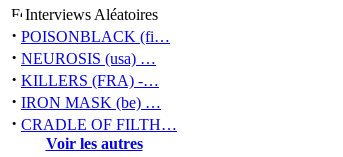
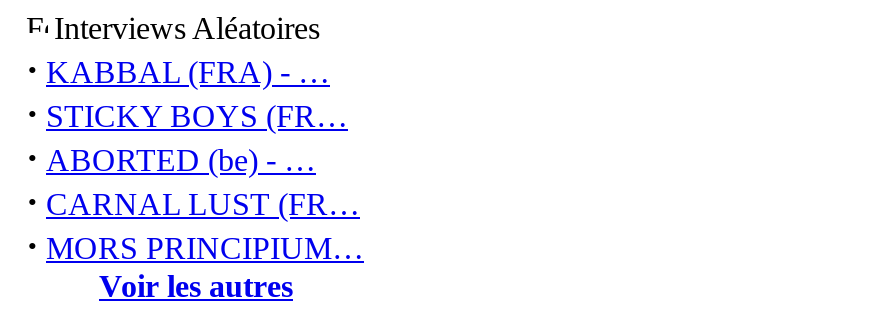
[11,25,177,134] · POISONBLACK (fi… | · NEUROSIS (usa) … | · KILLERS (FRA) -… | · IRON MASK (be) … | · CRADLE OF FILTH… -> [26,49,364,267] · KABBAL (FRA) - … | · STICKY BOYS (FR… | · ABORTED (be) - … | · CARNAL LUST (FR… | · MORS PRINCIPIUM…

